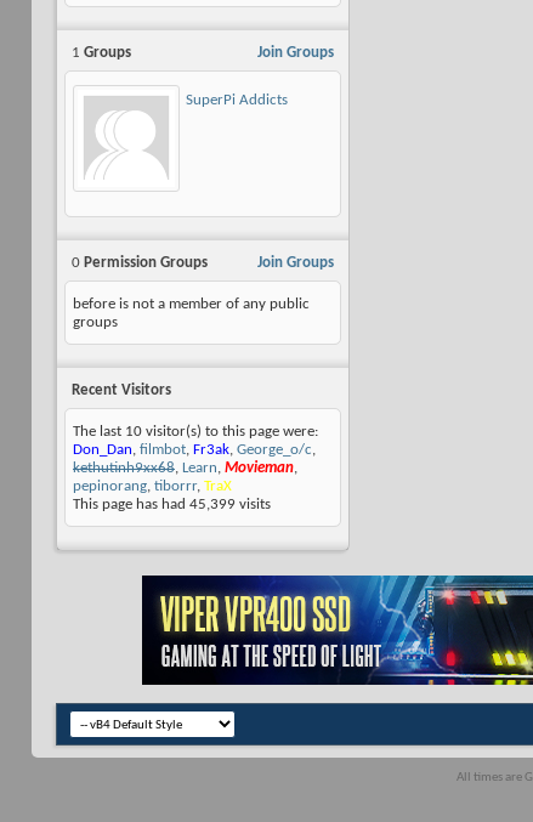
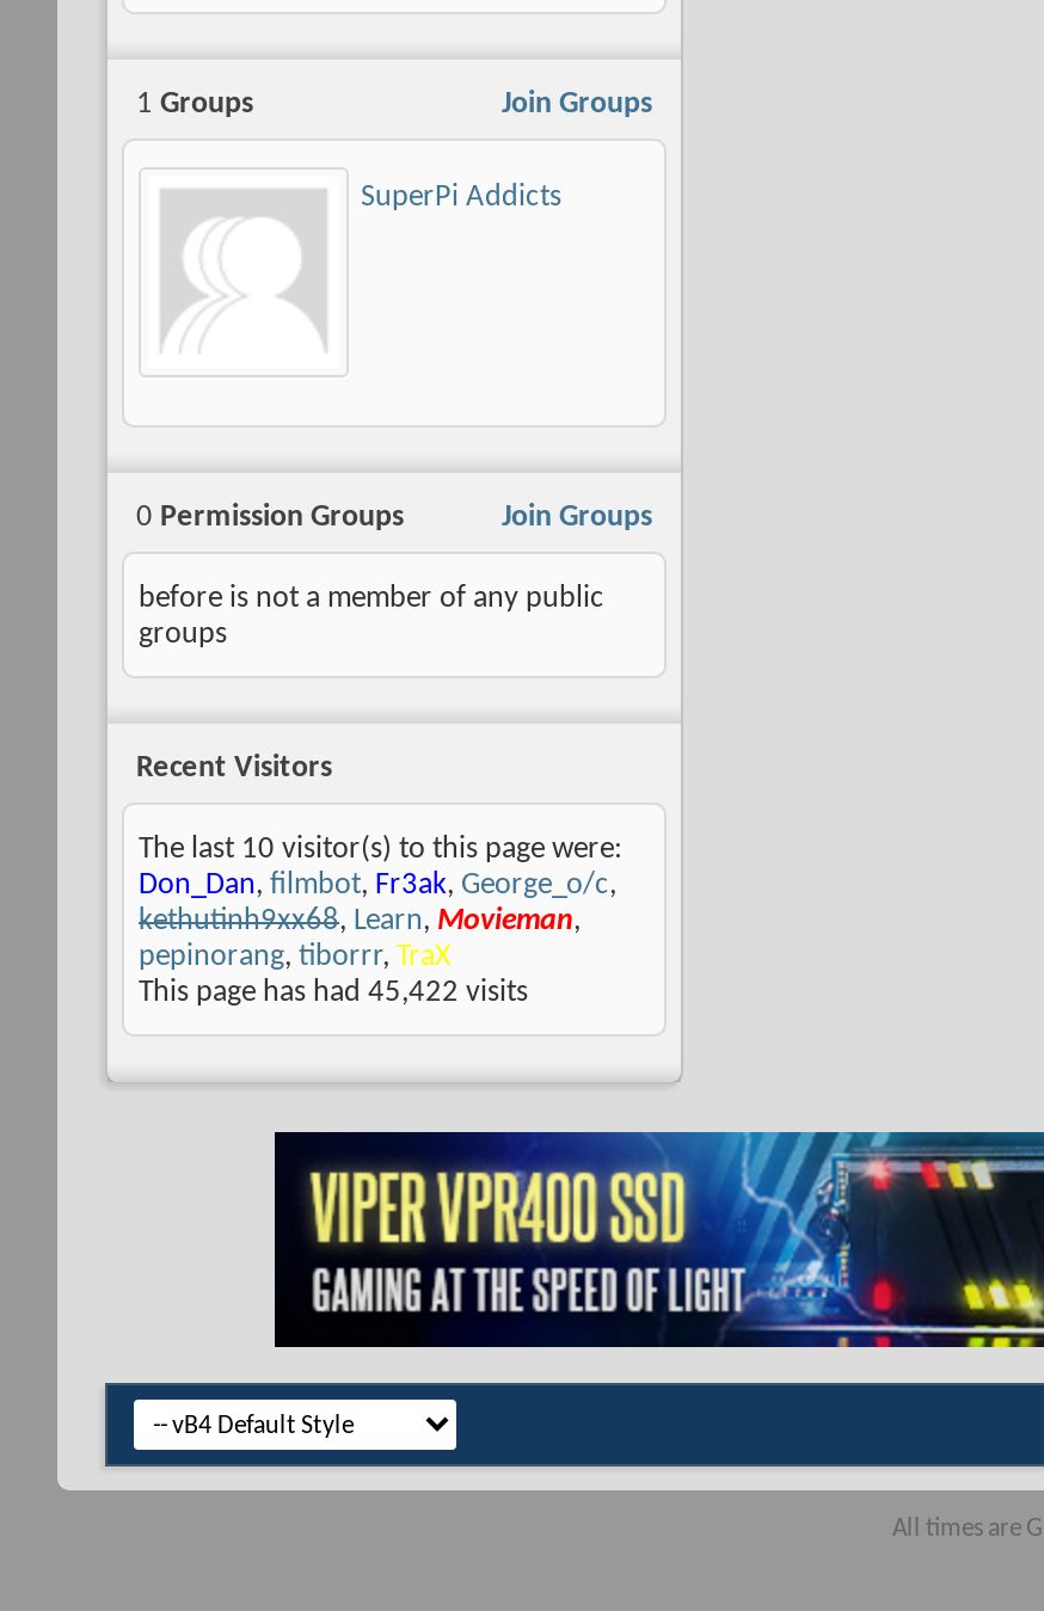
[73,497,271,513] This page has had 45,399 visits -> [139,977,528,1008] This page has had 45,422 visits

